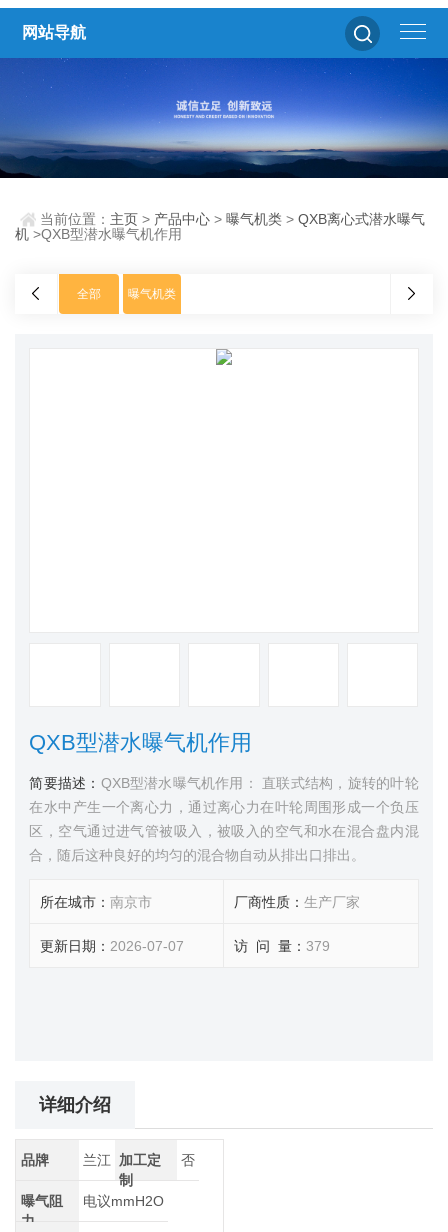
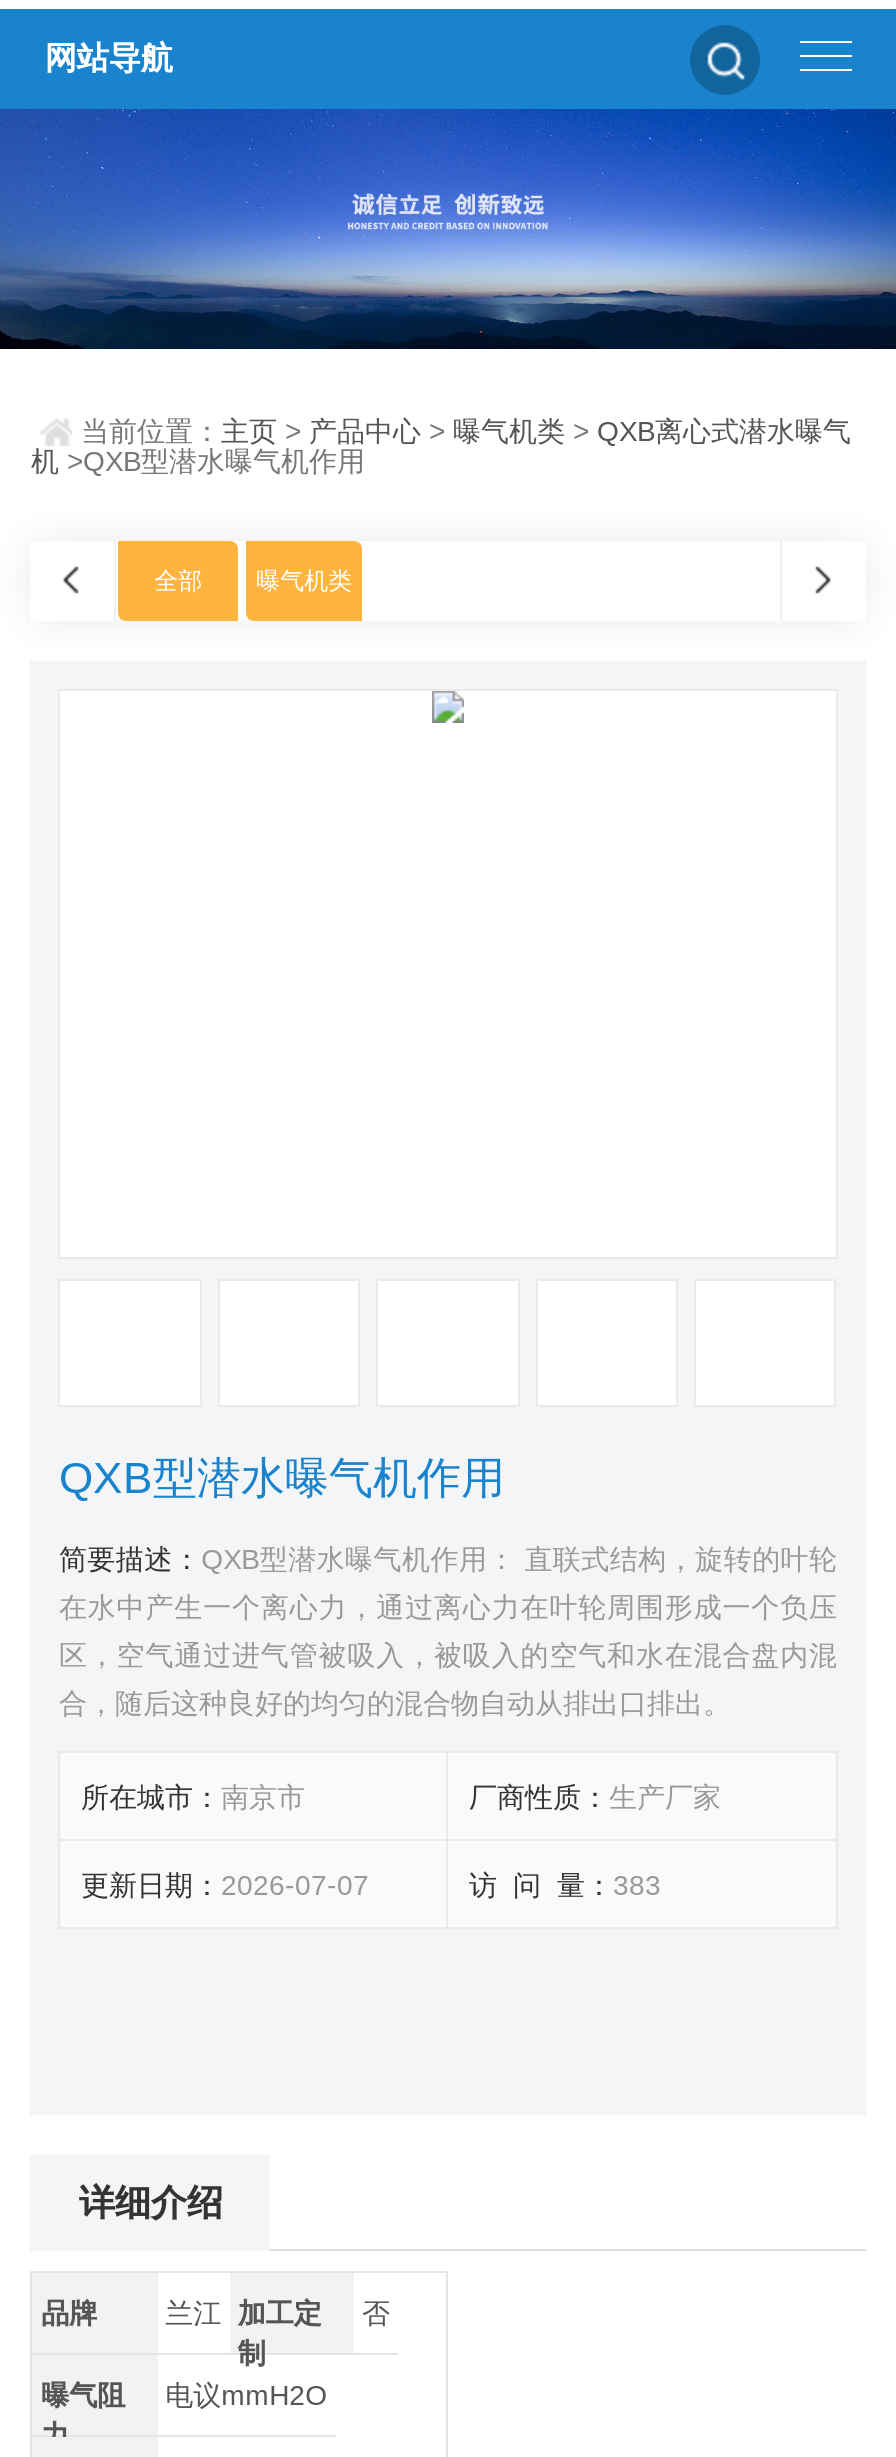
[234,938,330,954] 访 问 量：379 -> [469,1869,661,1901] 访 问 量：383

